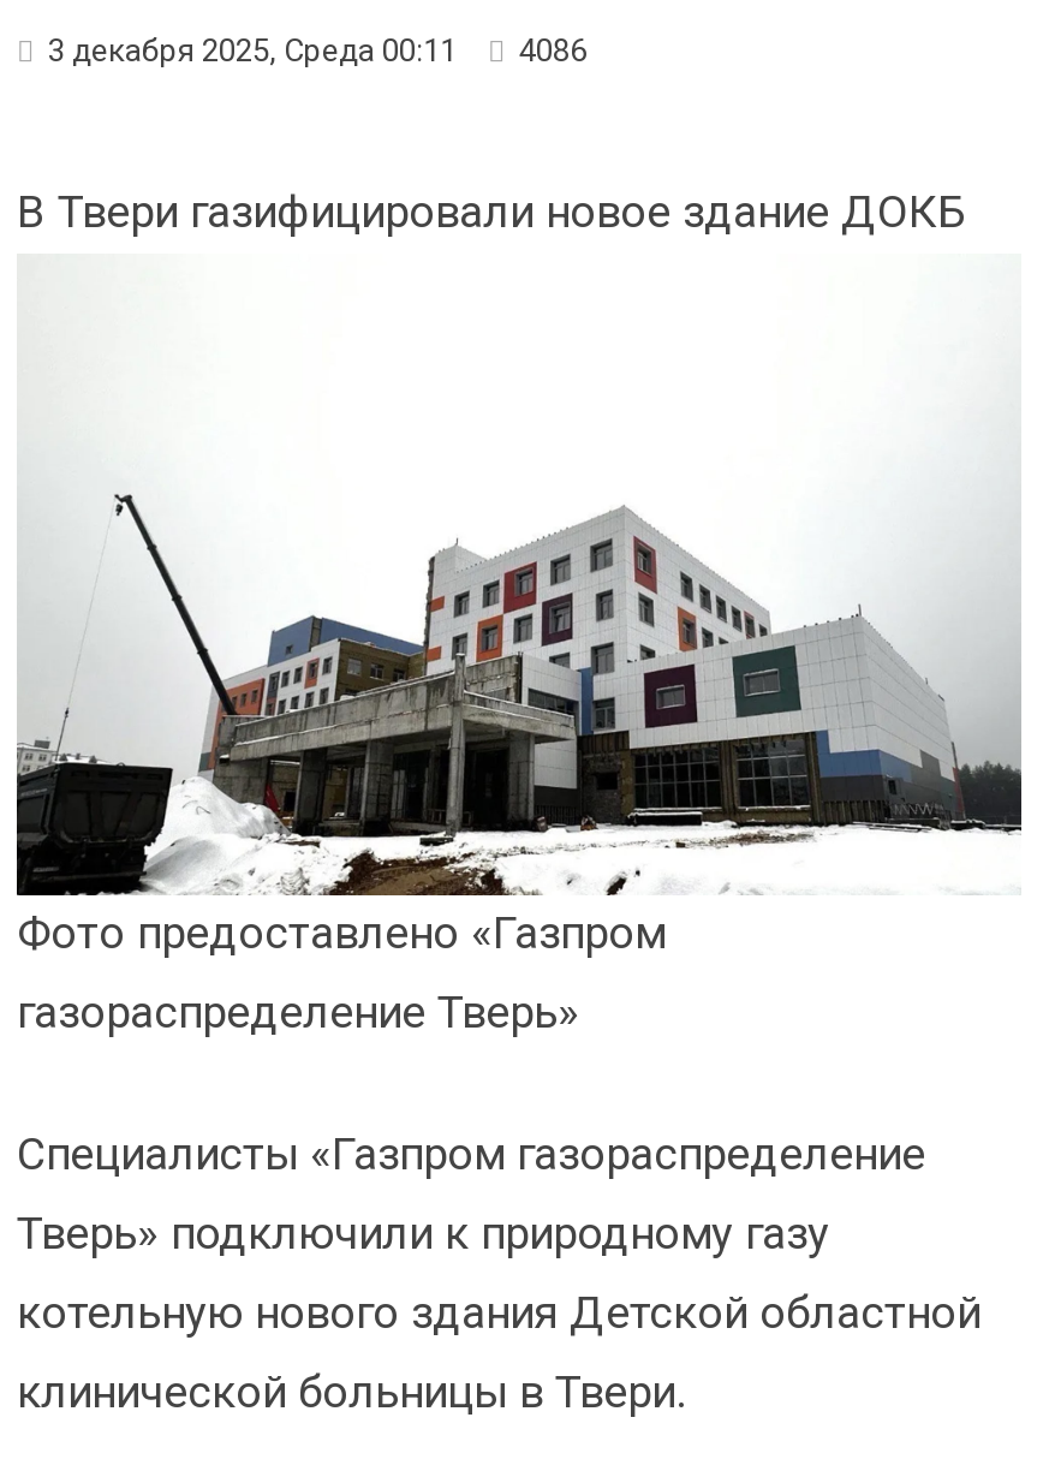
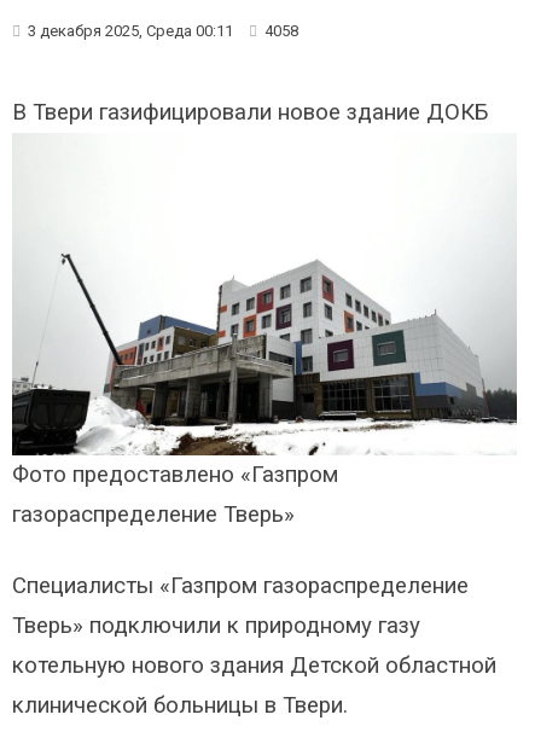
[512,31,586,67] 4086 -> [261,21,298,39] 4058

